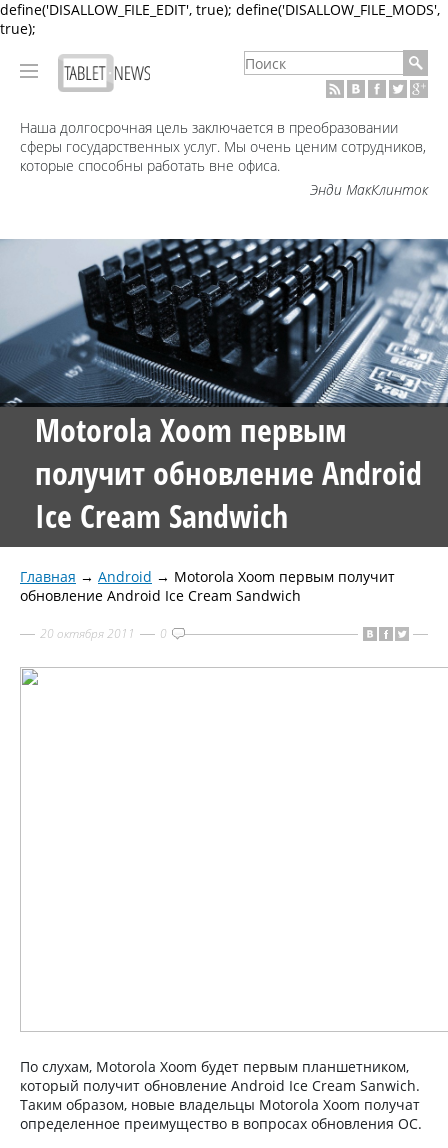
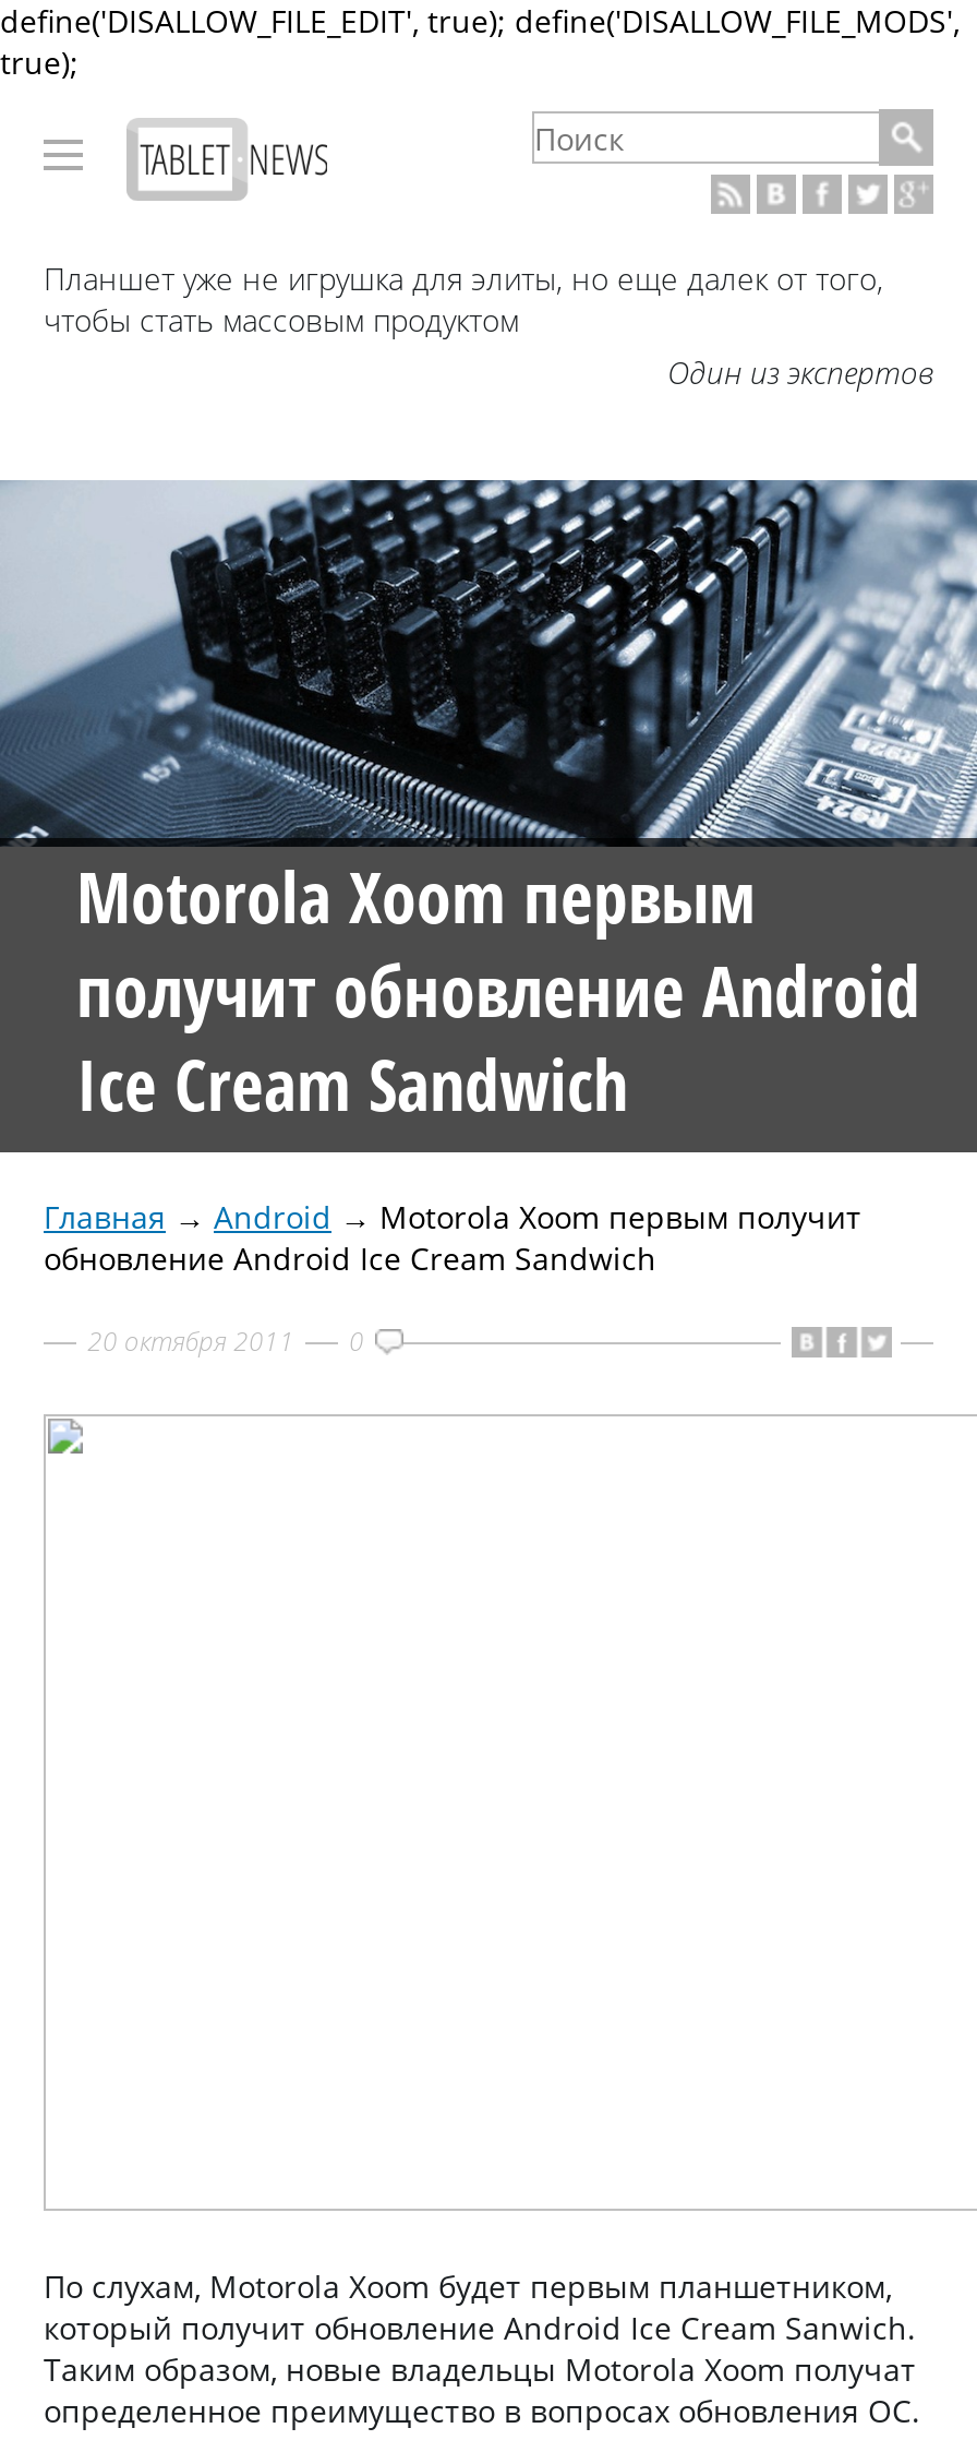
[20,118,428,199] Наша долгосрочная цель заключается в преобразовании | сферы государственных услуг. Мы очень ценим сотрудников, | которые способны работать вне офиса. | Энди МакКлинток -> [44,258,933,393] Планшет уже не игрушка для элиты, но еще далек от того, | чтобы стать массовым продуктом | Один из экспертов

